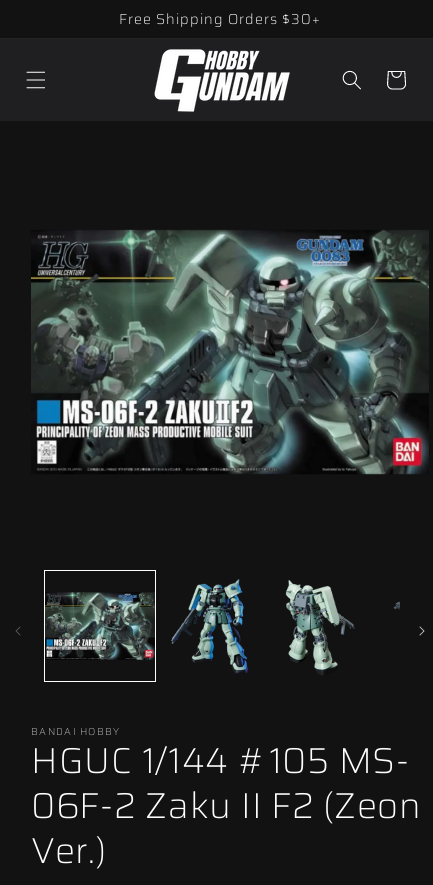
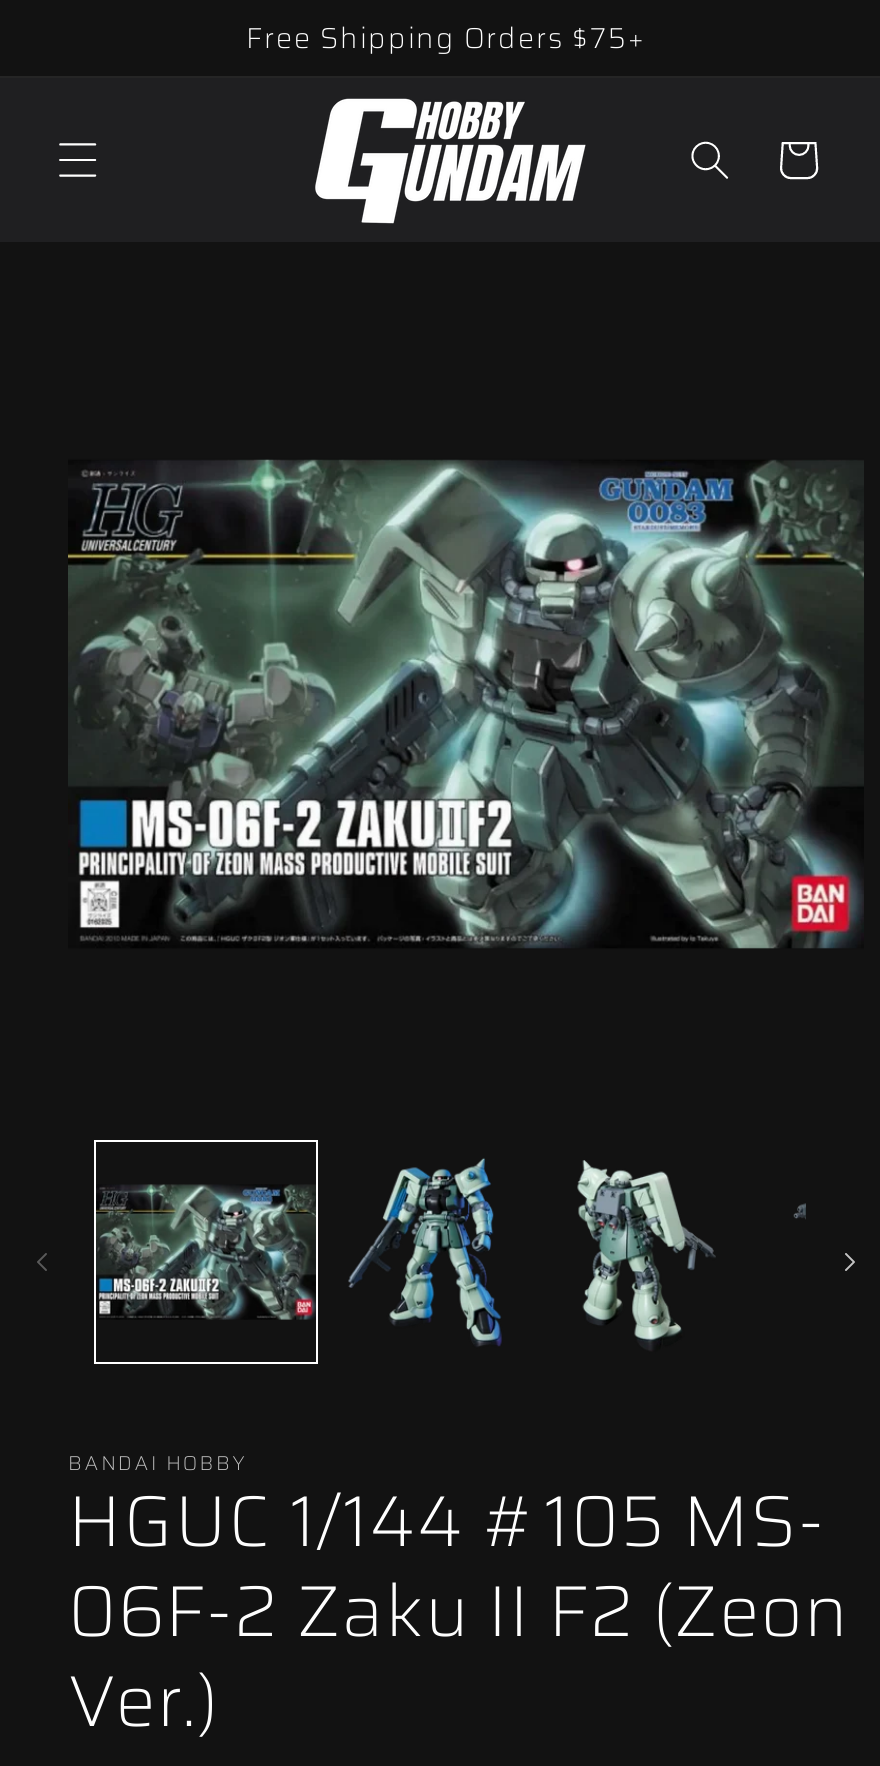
[119,8,321,30] Free Shipping Orders $30+ -> [246,16,646,60] Free Shipping Orders $75+

